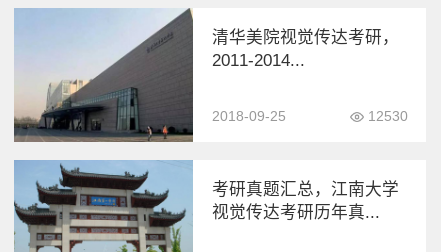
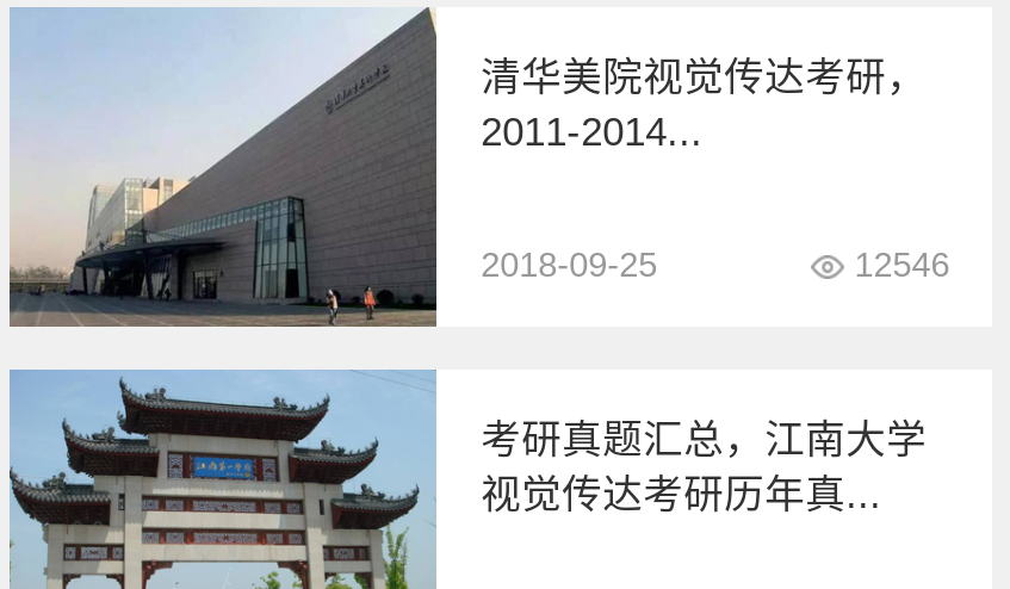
[368,108,408,124] 12530 -> [854,245,950,283] 12546

